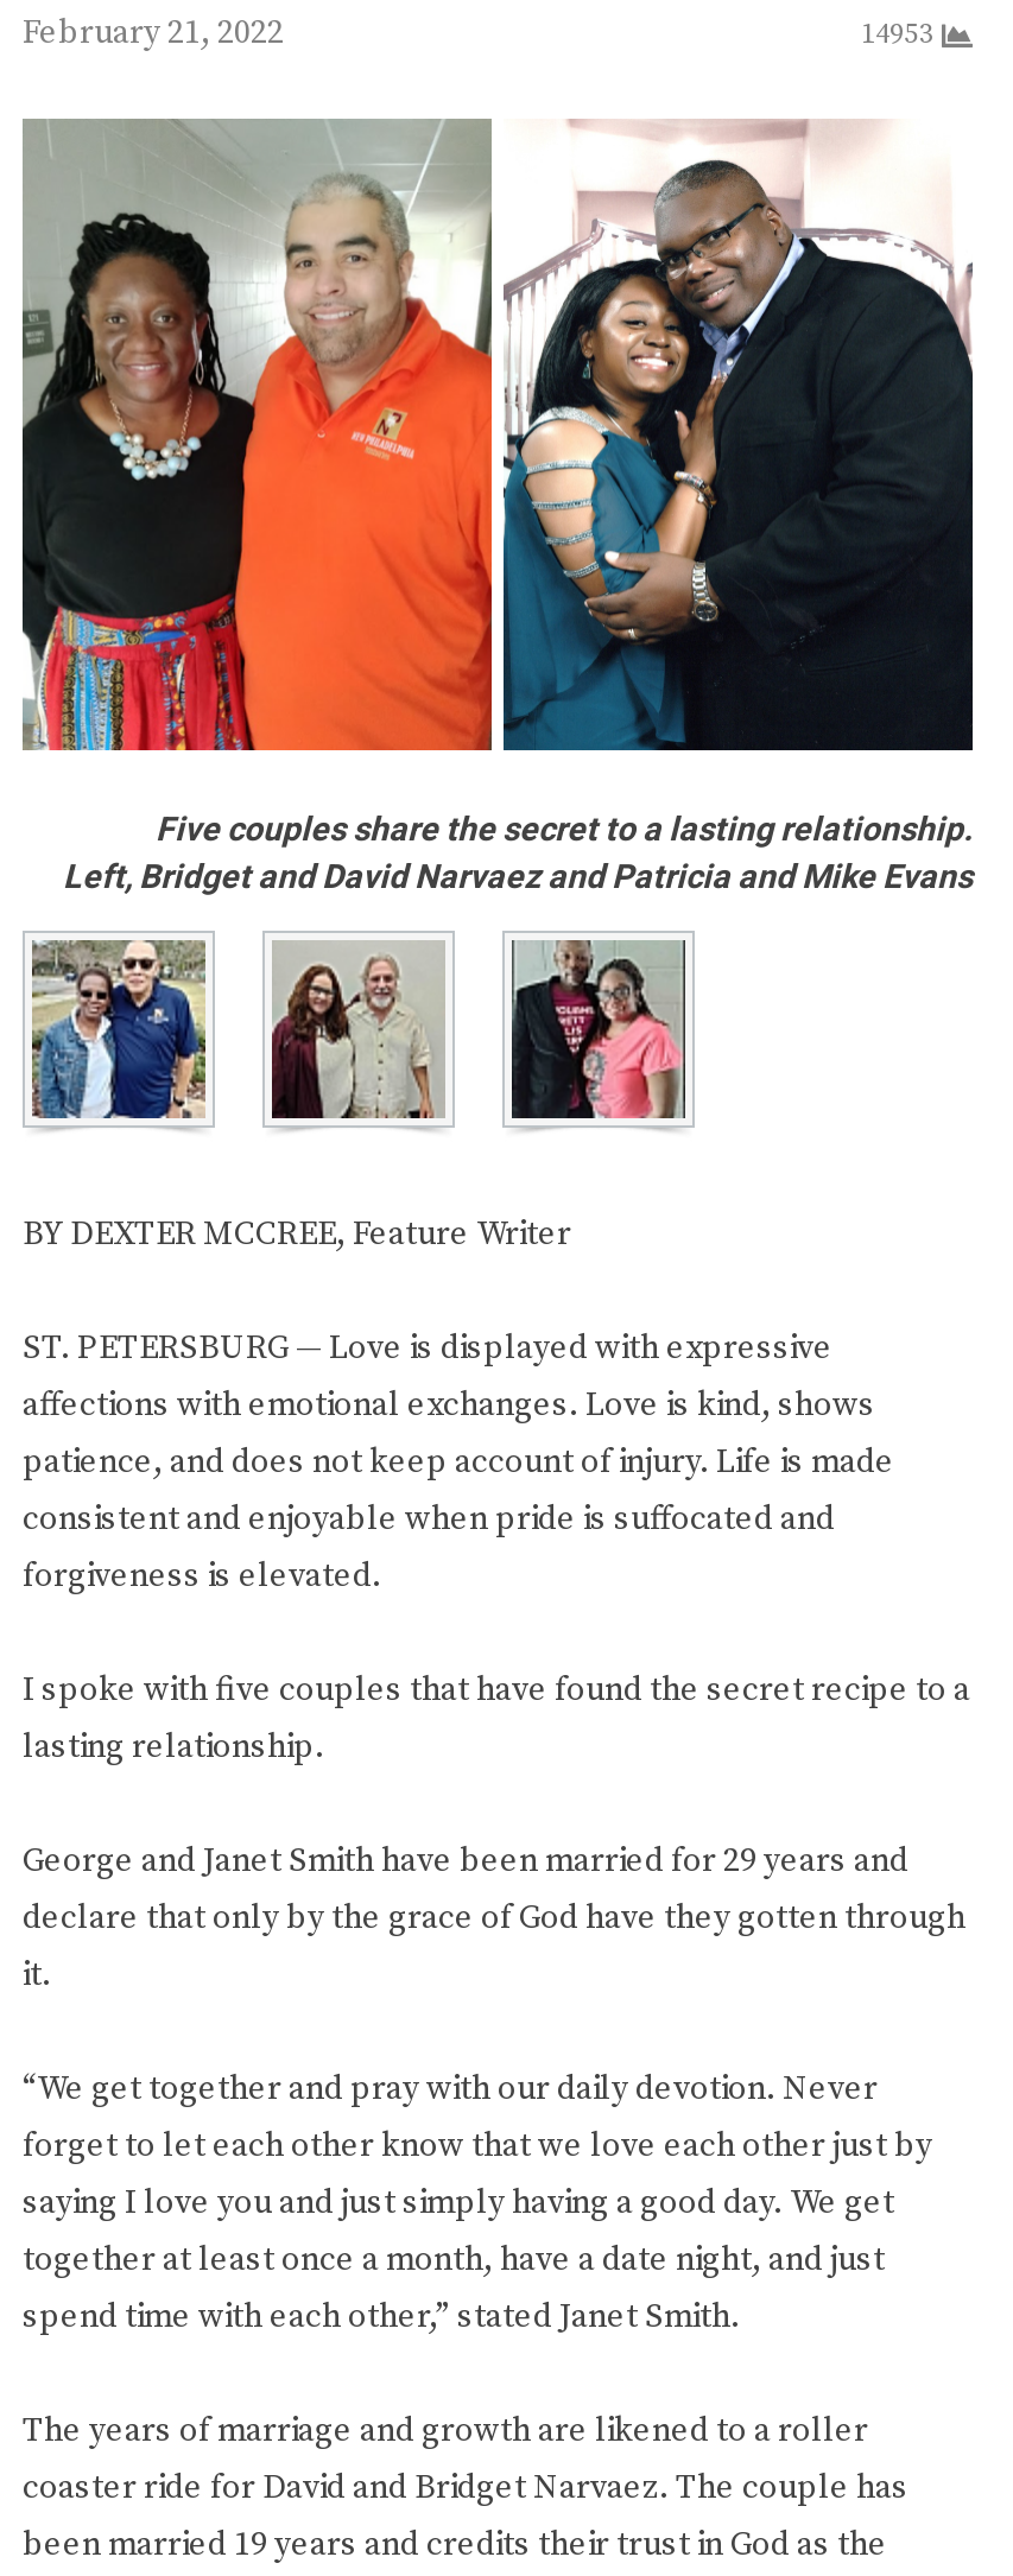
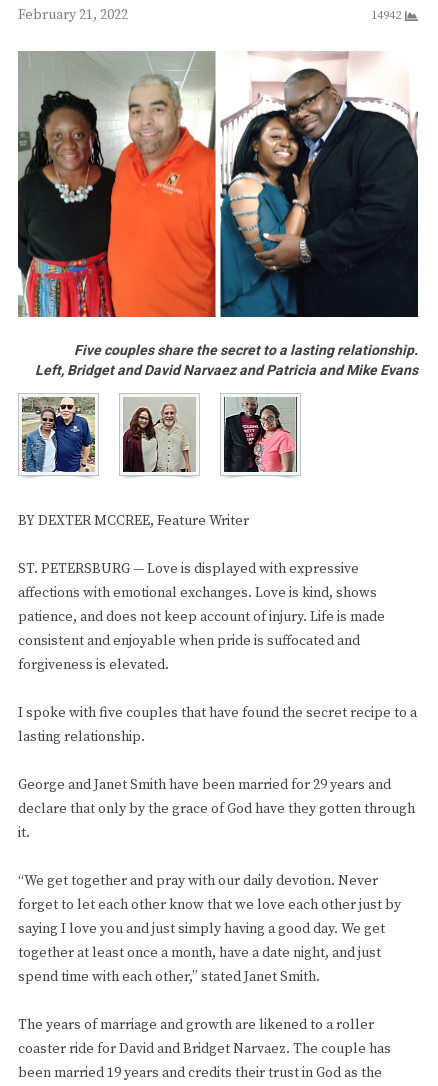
[861,18,932,53] 14953 -> [371,8,401,23] 14942

